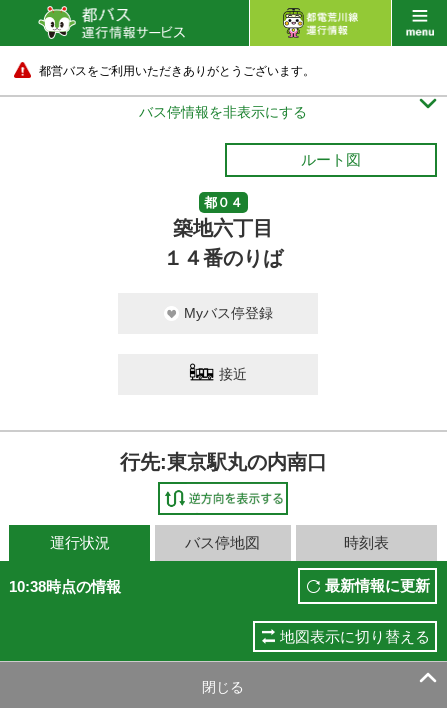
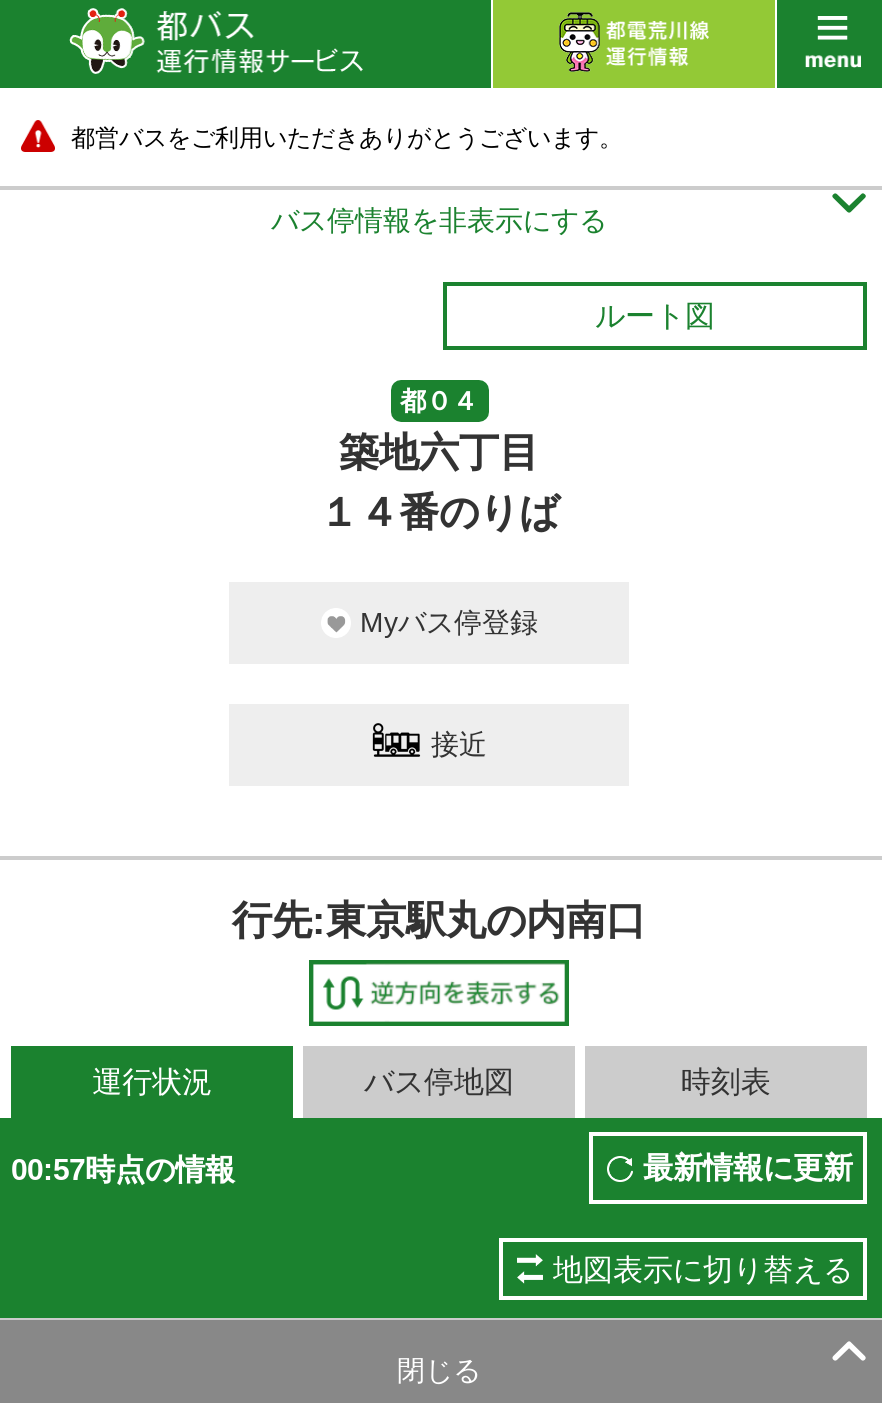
[9,578,121,595] 10:38時点の情報 -> [11,1152,235,1186] 00:57時点の情報

